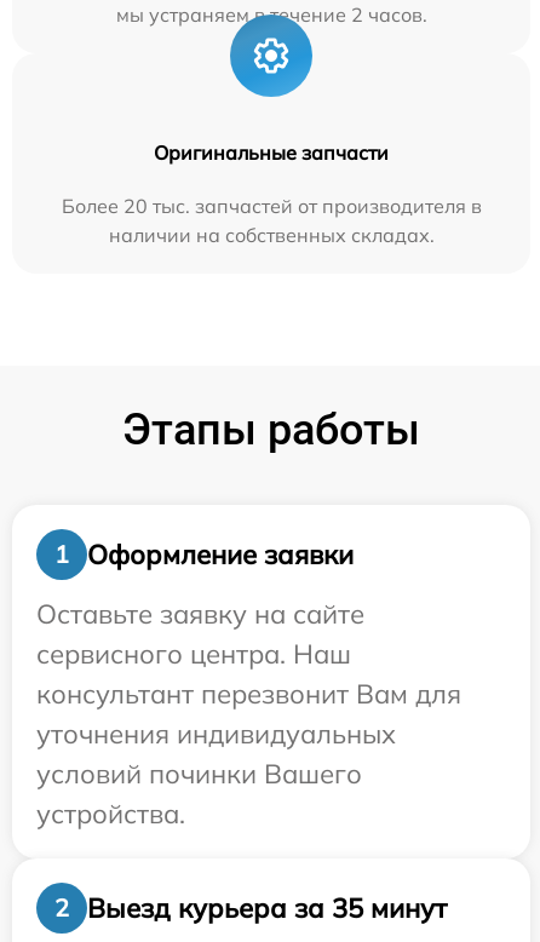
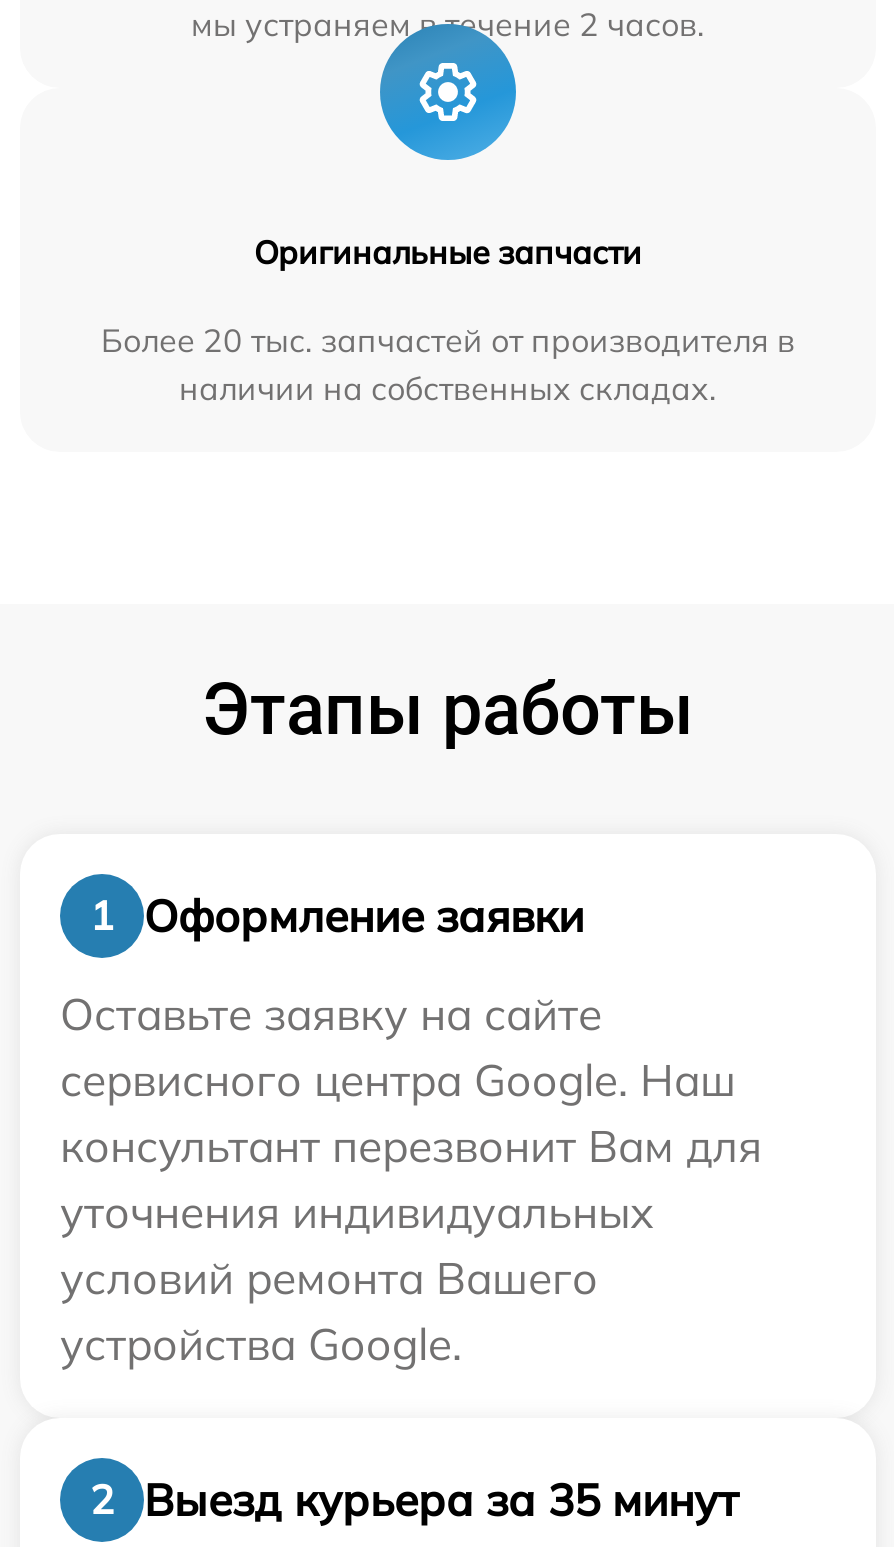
[36,637,351,671] сервисного центра. Наш -> [60,1052,736,1108] сервисного центра Google. Наш
[36,757,362,831] условий починки Вашего | устройства. -> [60,1250,598,1372] условий ремонта Вашего | устройства Google.

